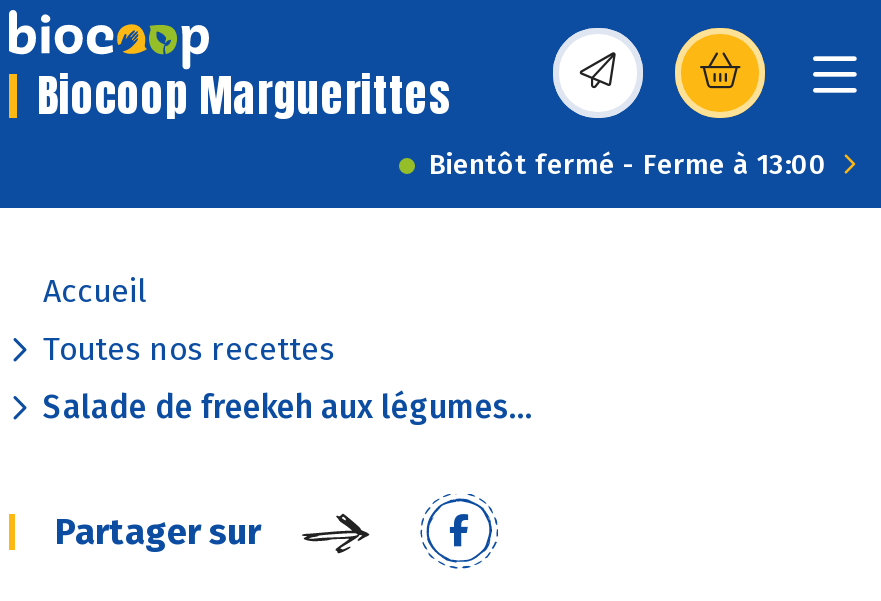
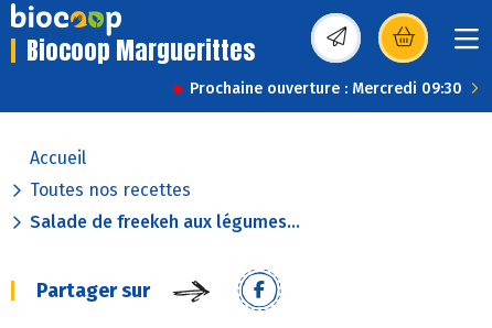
[429,148,827,182] Bientôt fermé - Ferme à 13:00 -> [190,79,462,98] Prochaine ouverture : Mercredi 09:30

